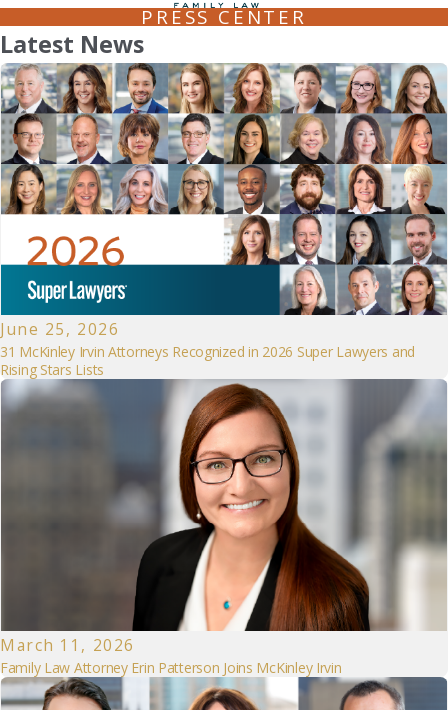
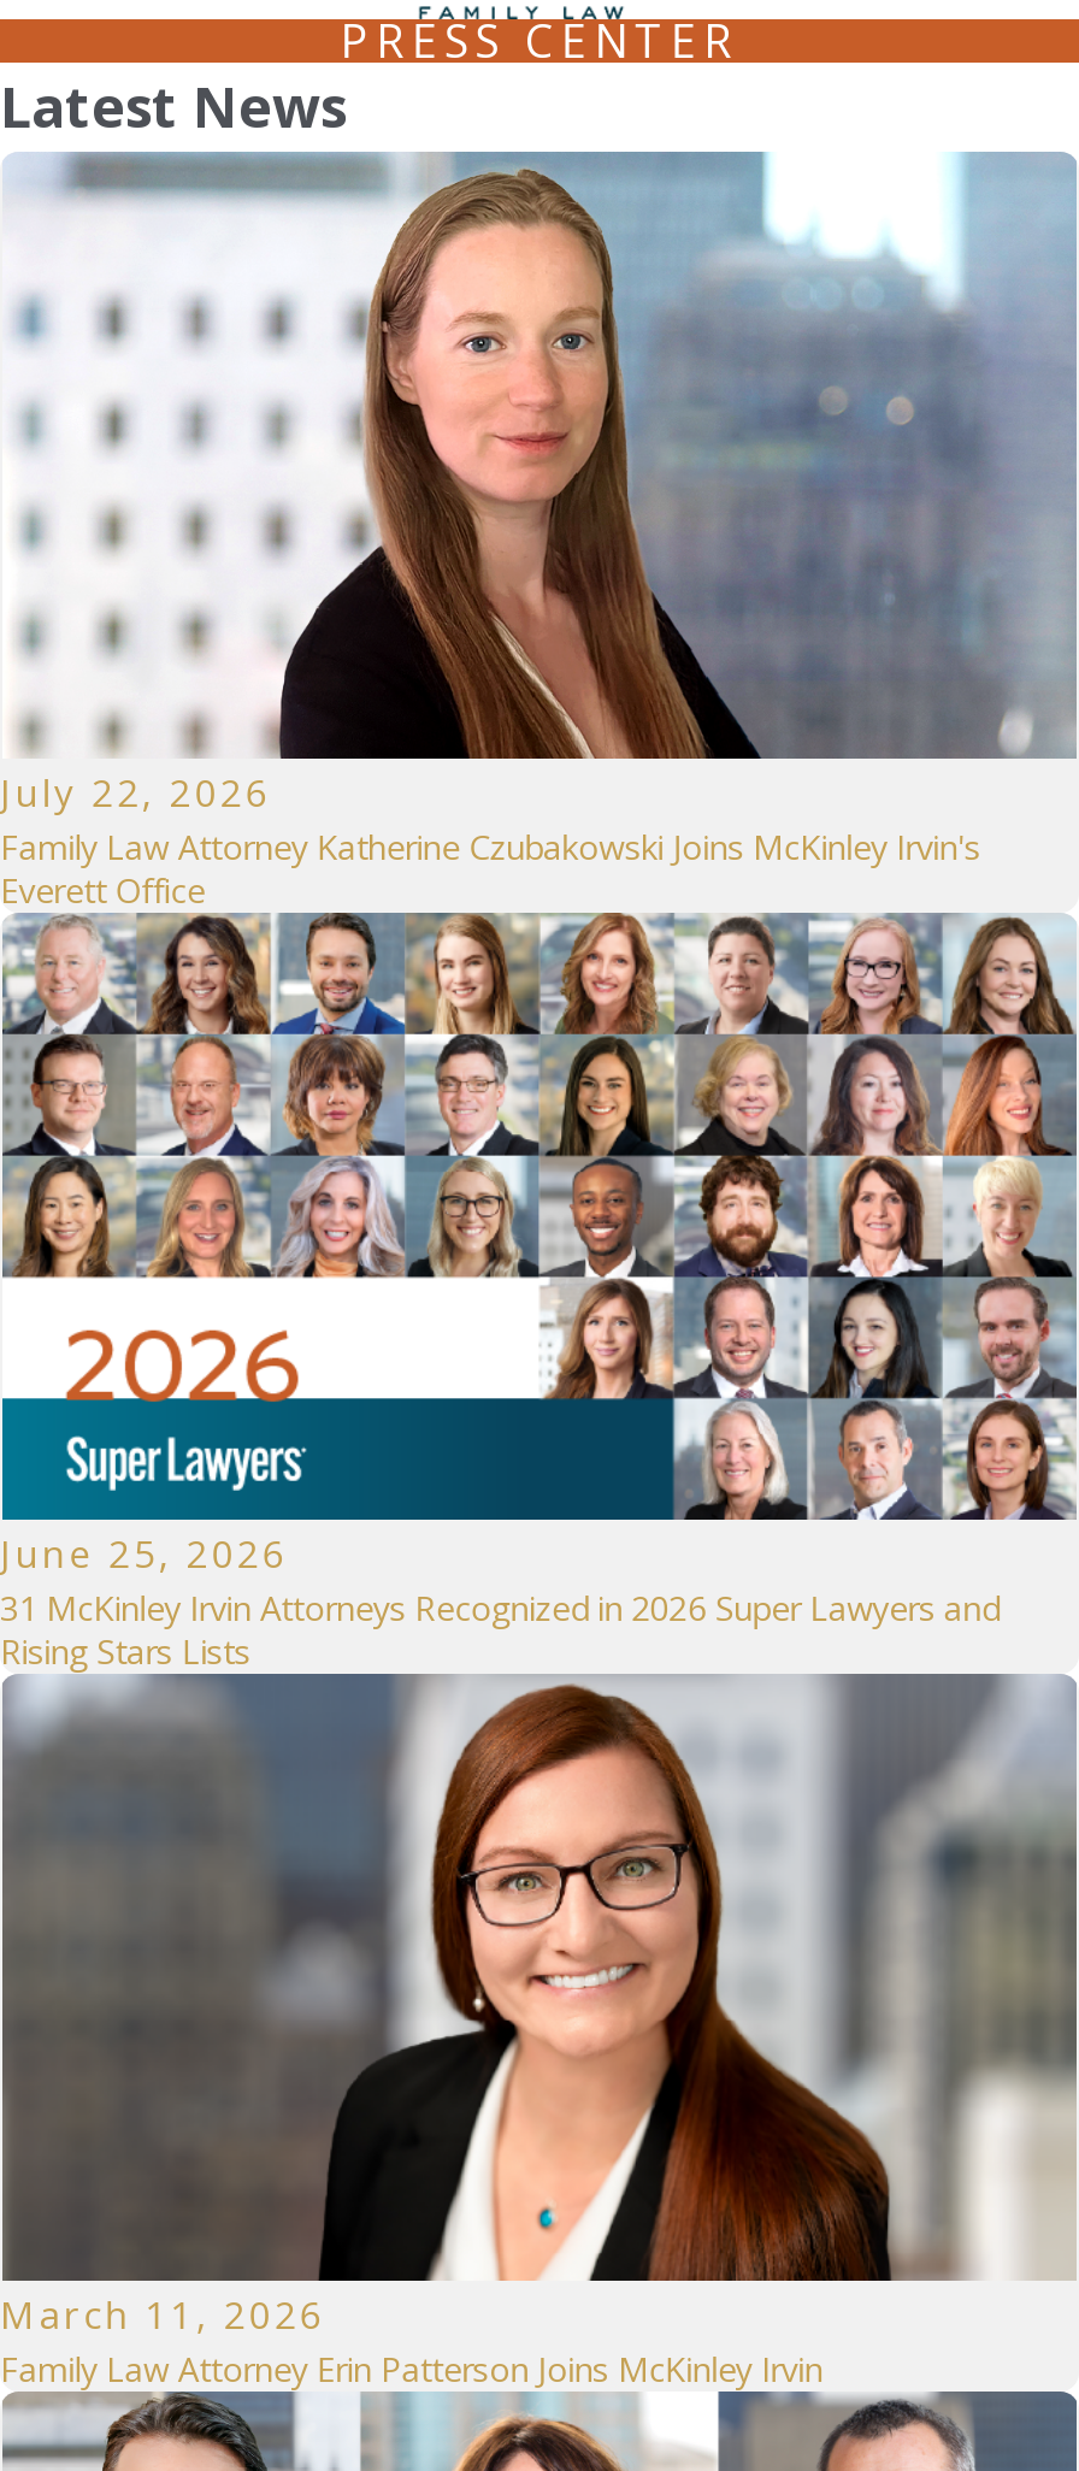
none -> [0,149,1072,912] [image] | July 22, 2026 | Family Law Attorney Katherine Czubakowski Joins McKinley Irvin's | Everett Office

